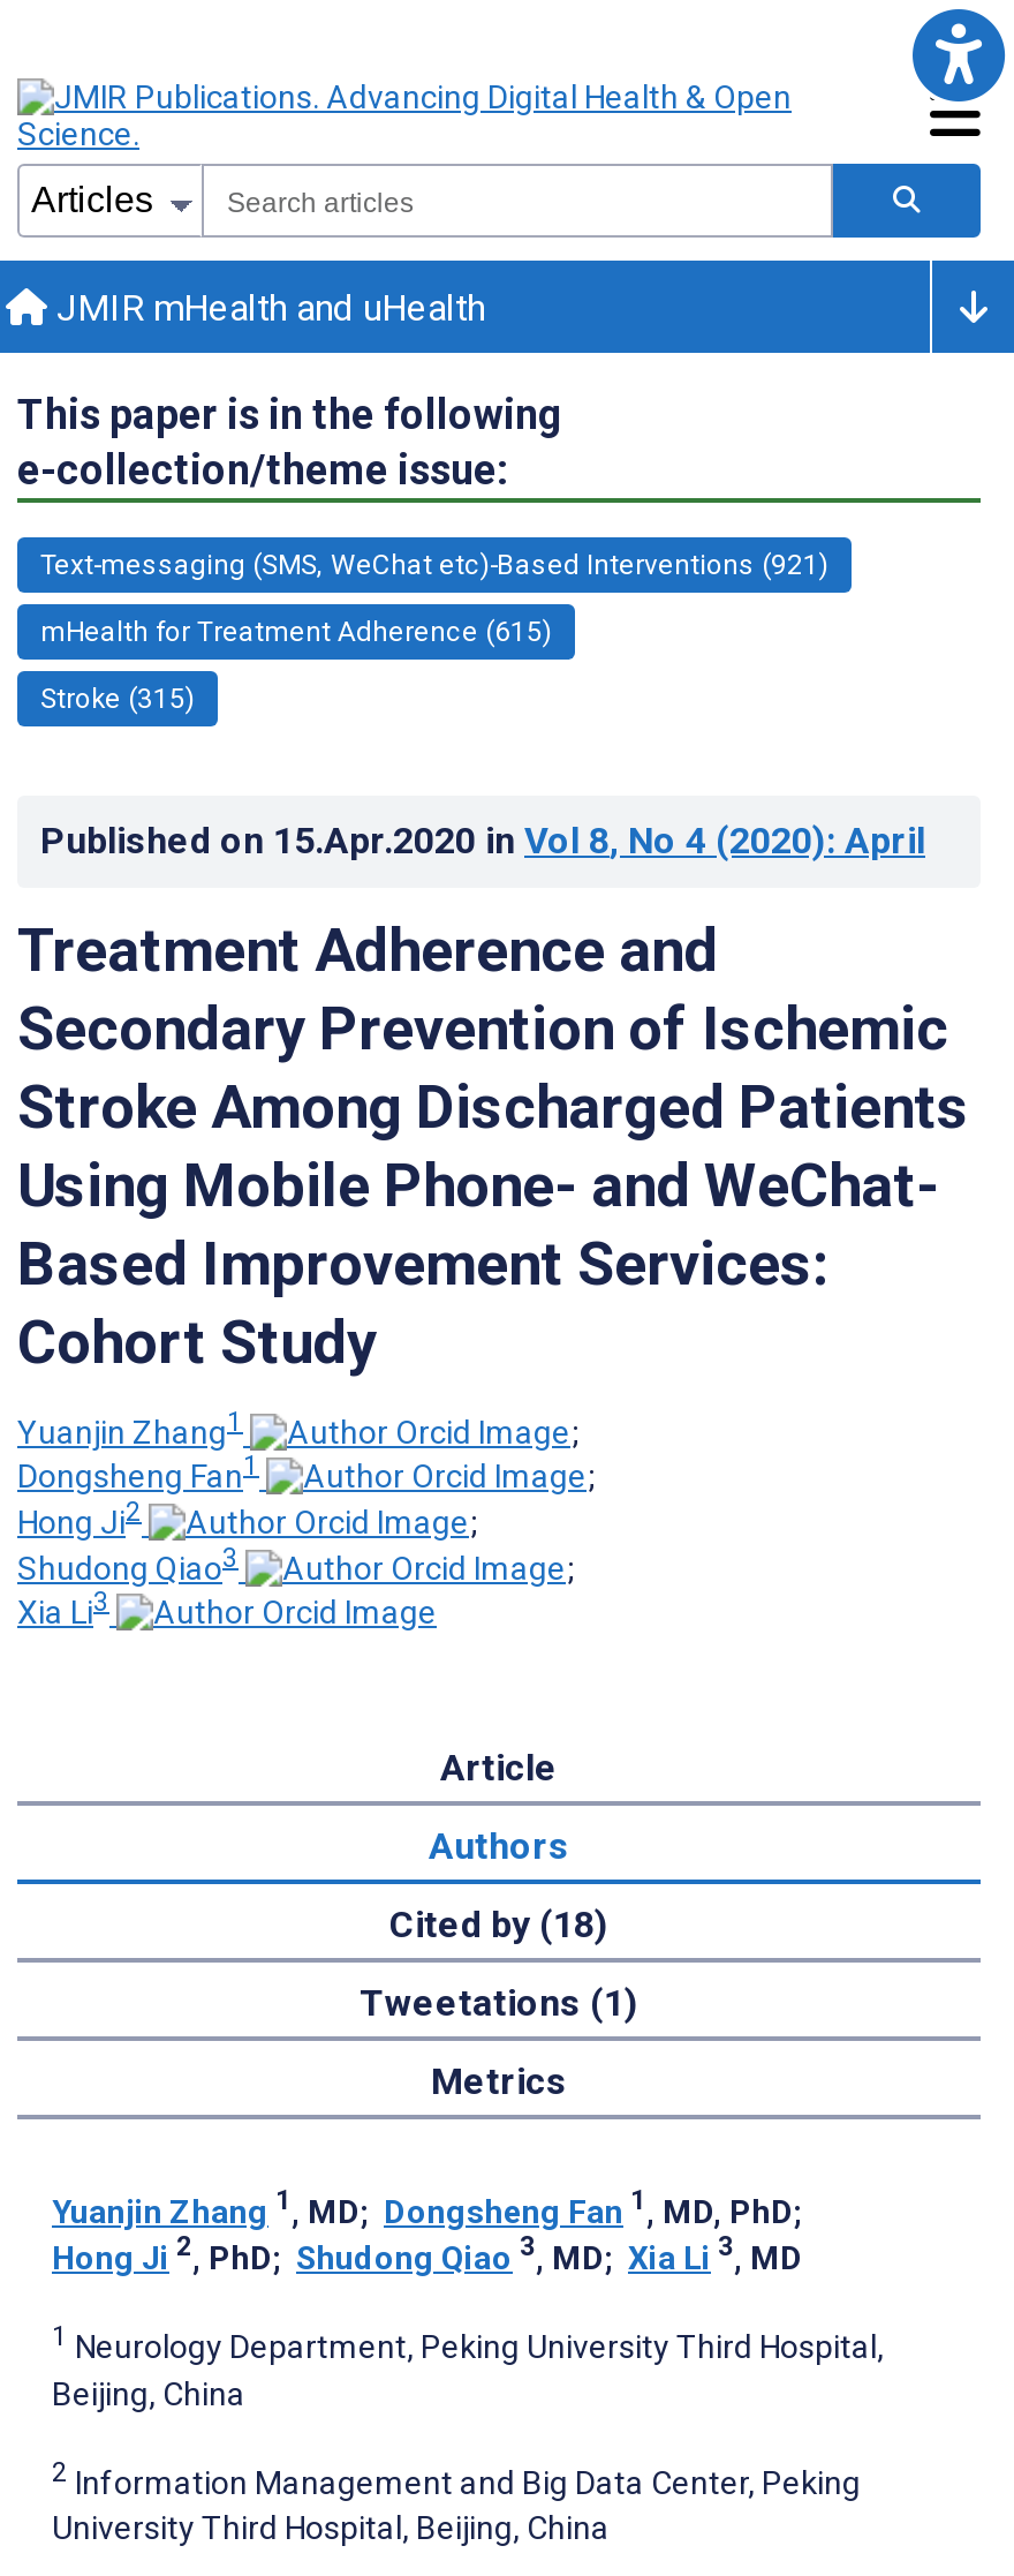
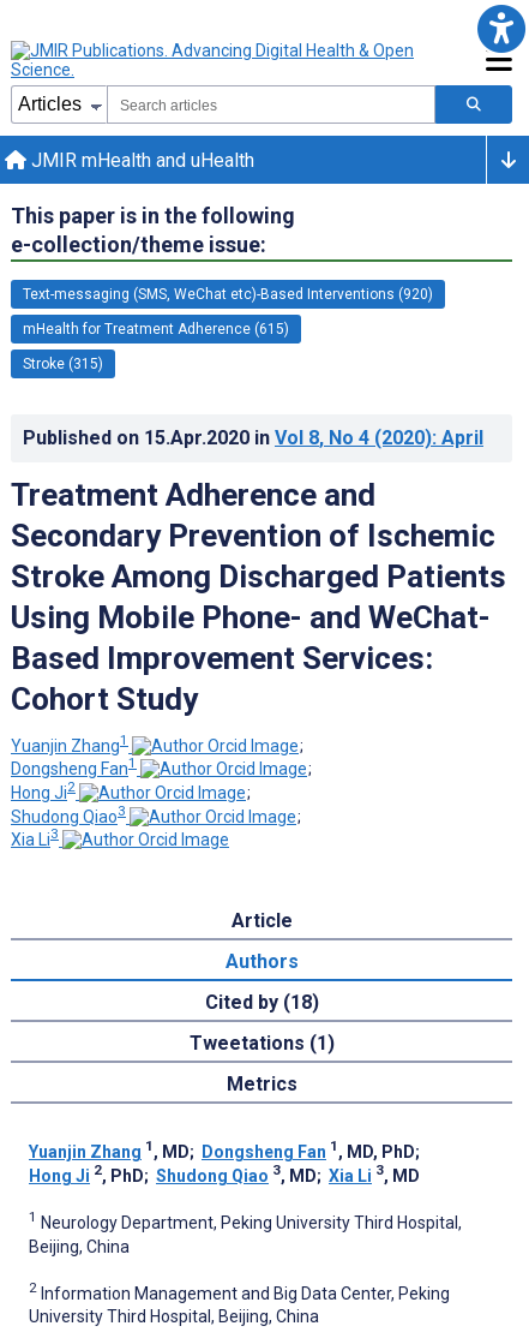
[40,549,828,581] Text-messaging (SMS, WeChat etc)-Based Interventions (921) -> [23,286,433,303] Text-messaging (SMS, WeChat etc)-Based Interventions (920)

